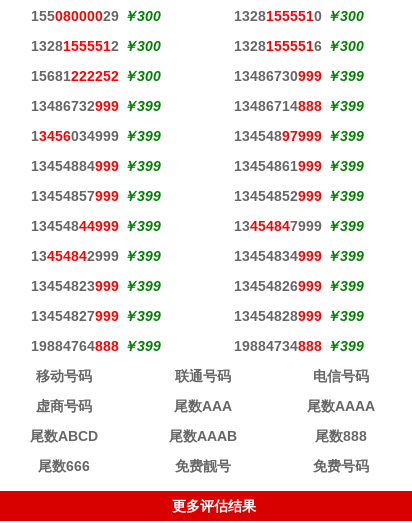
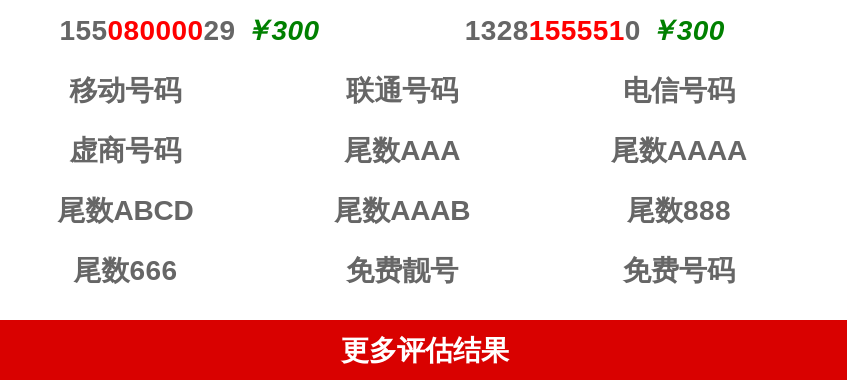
[31,38,364,354] 13281555512 ￥300 | 13281555516 ￥300 | 15681222252 ￥300 | 13486730999 ￥399 | 13486732999 ￥399 | 13486714888 ￥399 | 13456034999 ￥399 | 13454897999 ￥399 | 13454884999 ￥399 | 13454861999 ￥399 | 13454857999 ￥399 | 13454852999 ￥399 | 13454844999 ￥399 | 13454847999 ￥399 | 13454842999 ￥399 | 13454834999 ￥399 | 13454823999 ￥399 | 13454826999 ￥399 | 13454827999 ￥399 | 13454828999 ￥399 | 19884764888 ￥399 | 19884734888 ￥399 -> none

